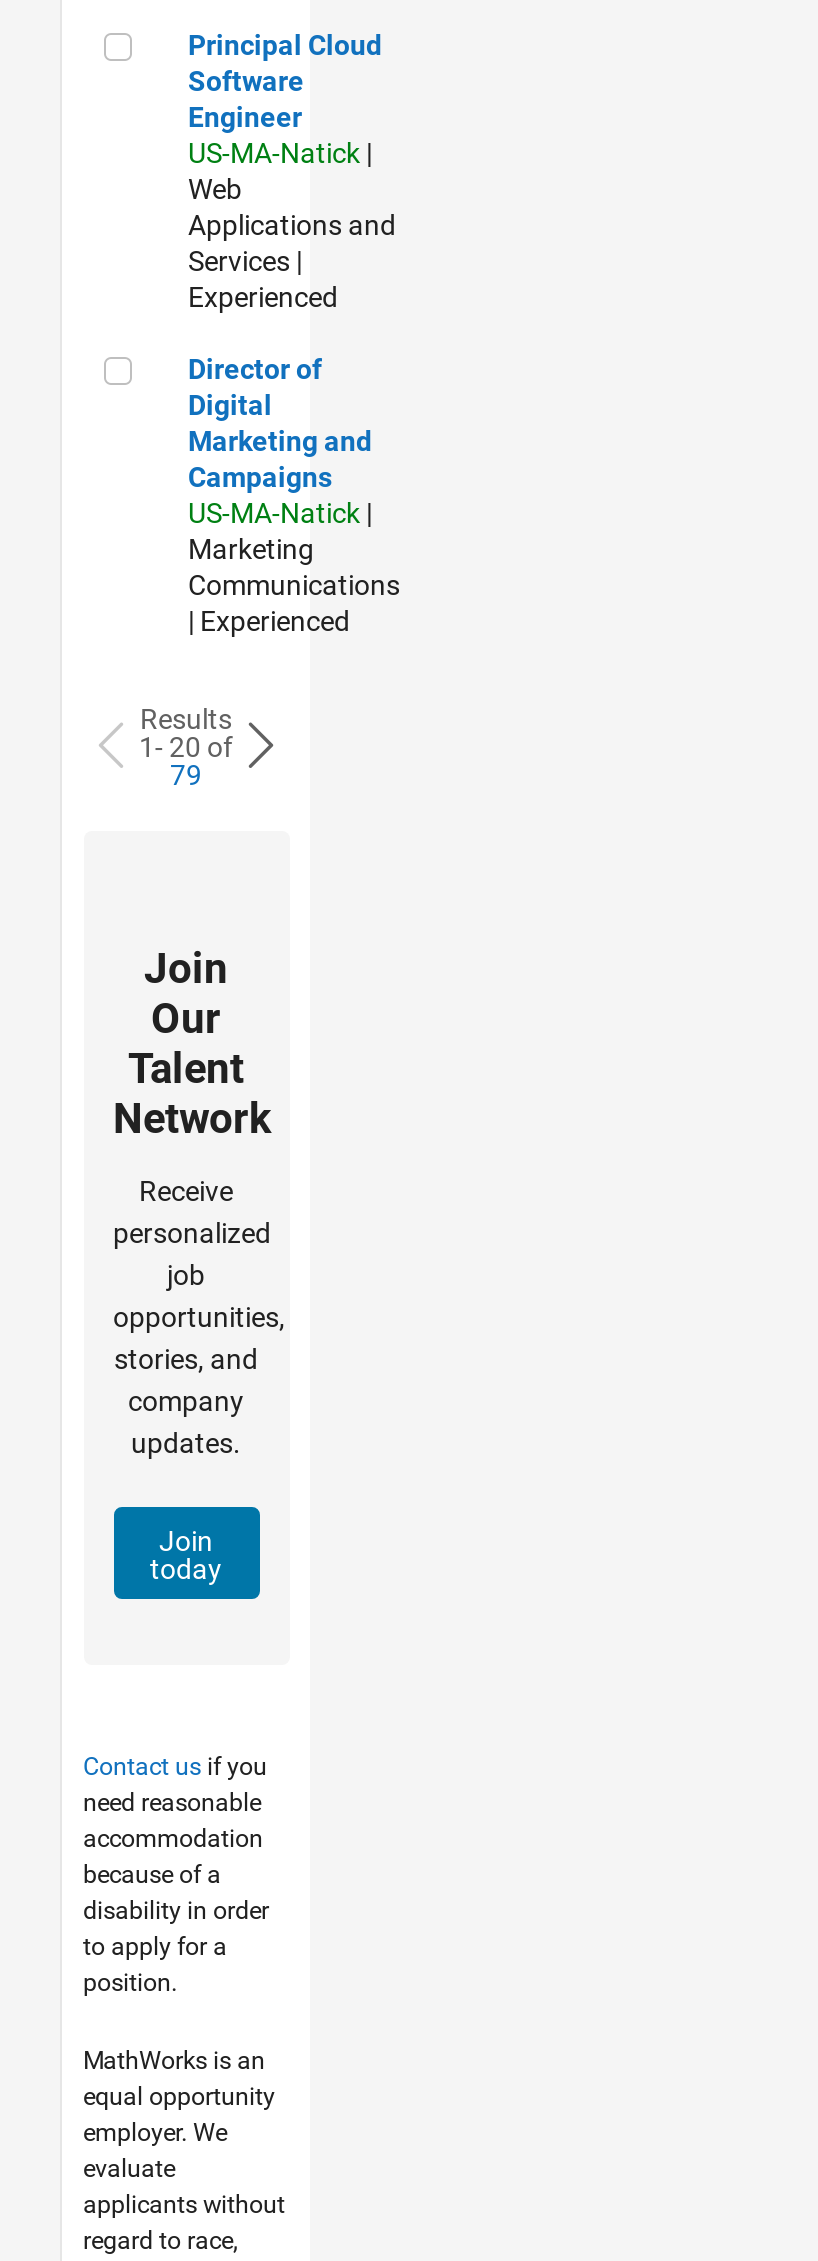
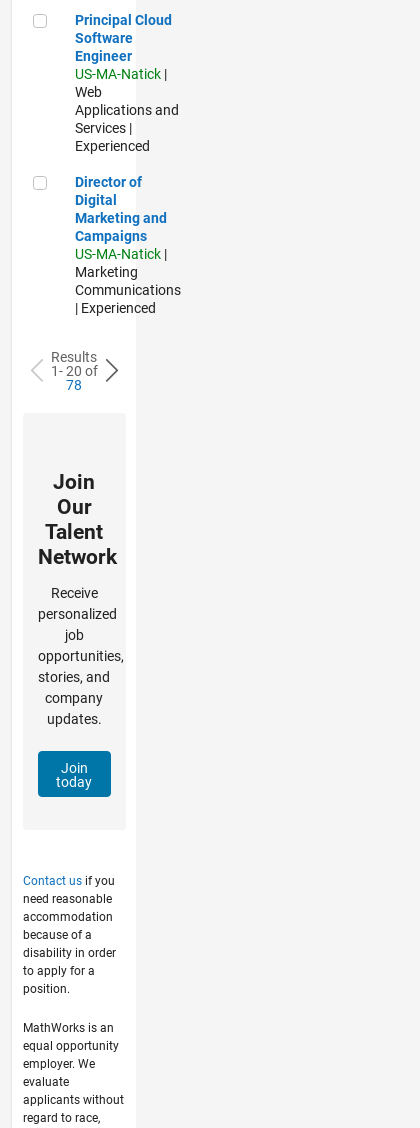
[170,759,202,791] 79 -> [66,377,82,393] 78

